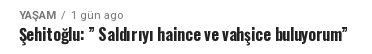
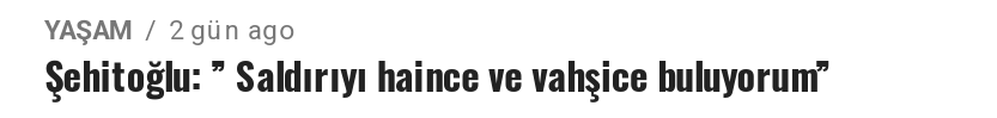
[19,9,123,22] YAŞAM 1 gün ago -> [45,16,294,47] YAŞAM 2 gün ago

